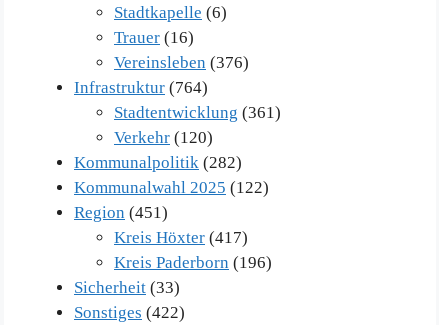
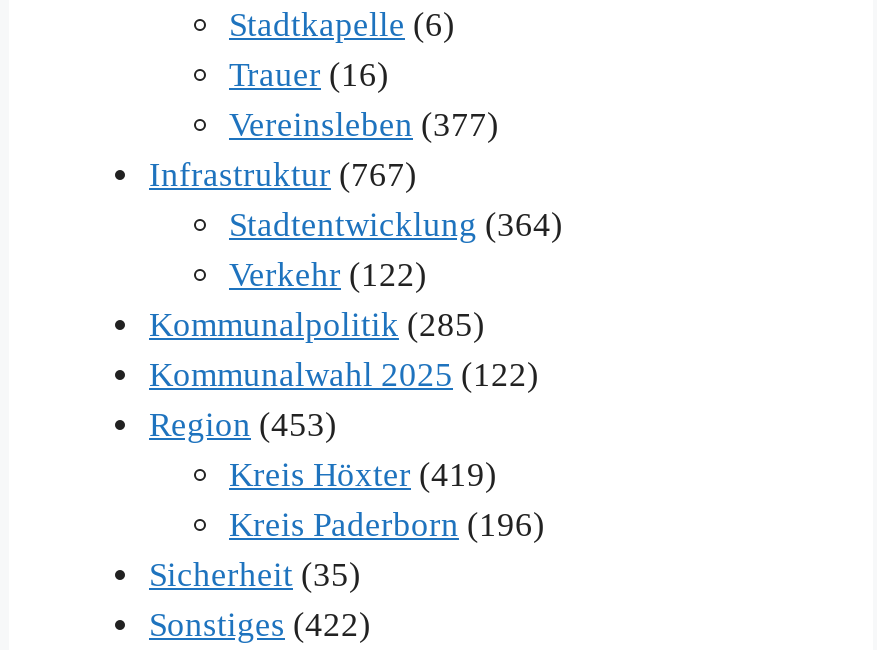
[114,53,249,72] Vereinsleben (376) -> [229,106,499,144] Vereinsleben (377)
[74,78,208,97] Infrastruktur (764) -> [149,156,417,194] Infrastruktur (767)
[114,103,281,122] Stadtentwicklung (361) -> [229,206,563,244] Stadtentwicklung (364)
[114,128,213,147] Verkehr (120) -> [229,256,427,294] Verkehr (122)
[74,153,242,172] Kommunalpolitik (282) -> [149,306,485,344] Kommunalpolitik (285)
[74,203,168,222] Region (451) -> [149,406,337,444] Region (453)
[114,228,248,247] Kreis Höxter (417) -> [229,456,497,494] Kreis Höxter (419)
[74,278,180,297] Sicherheit (33) -> [149,556,361,594] Sicherheit (35)

